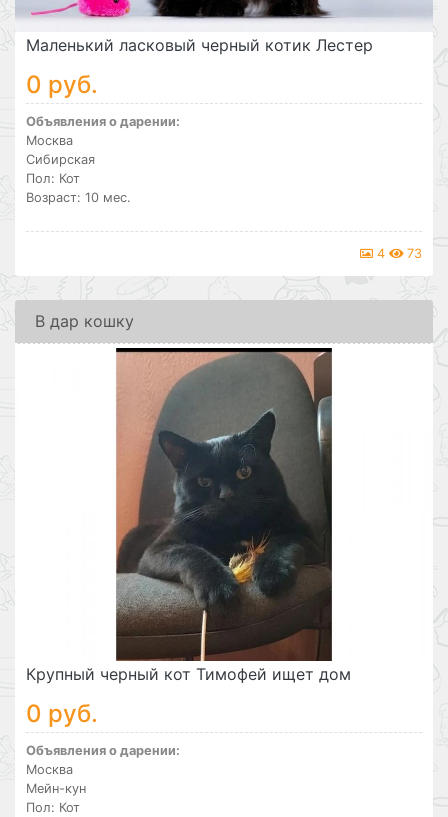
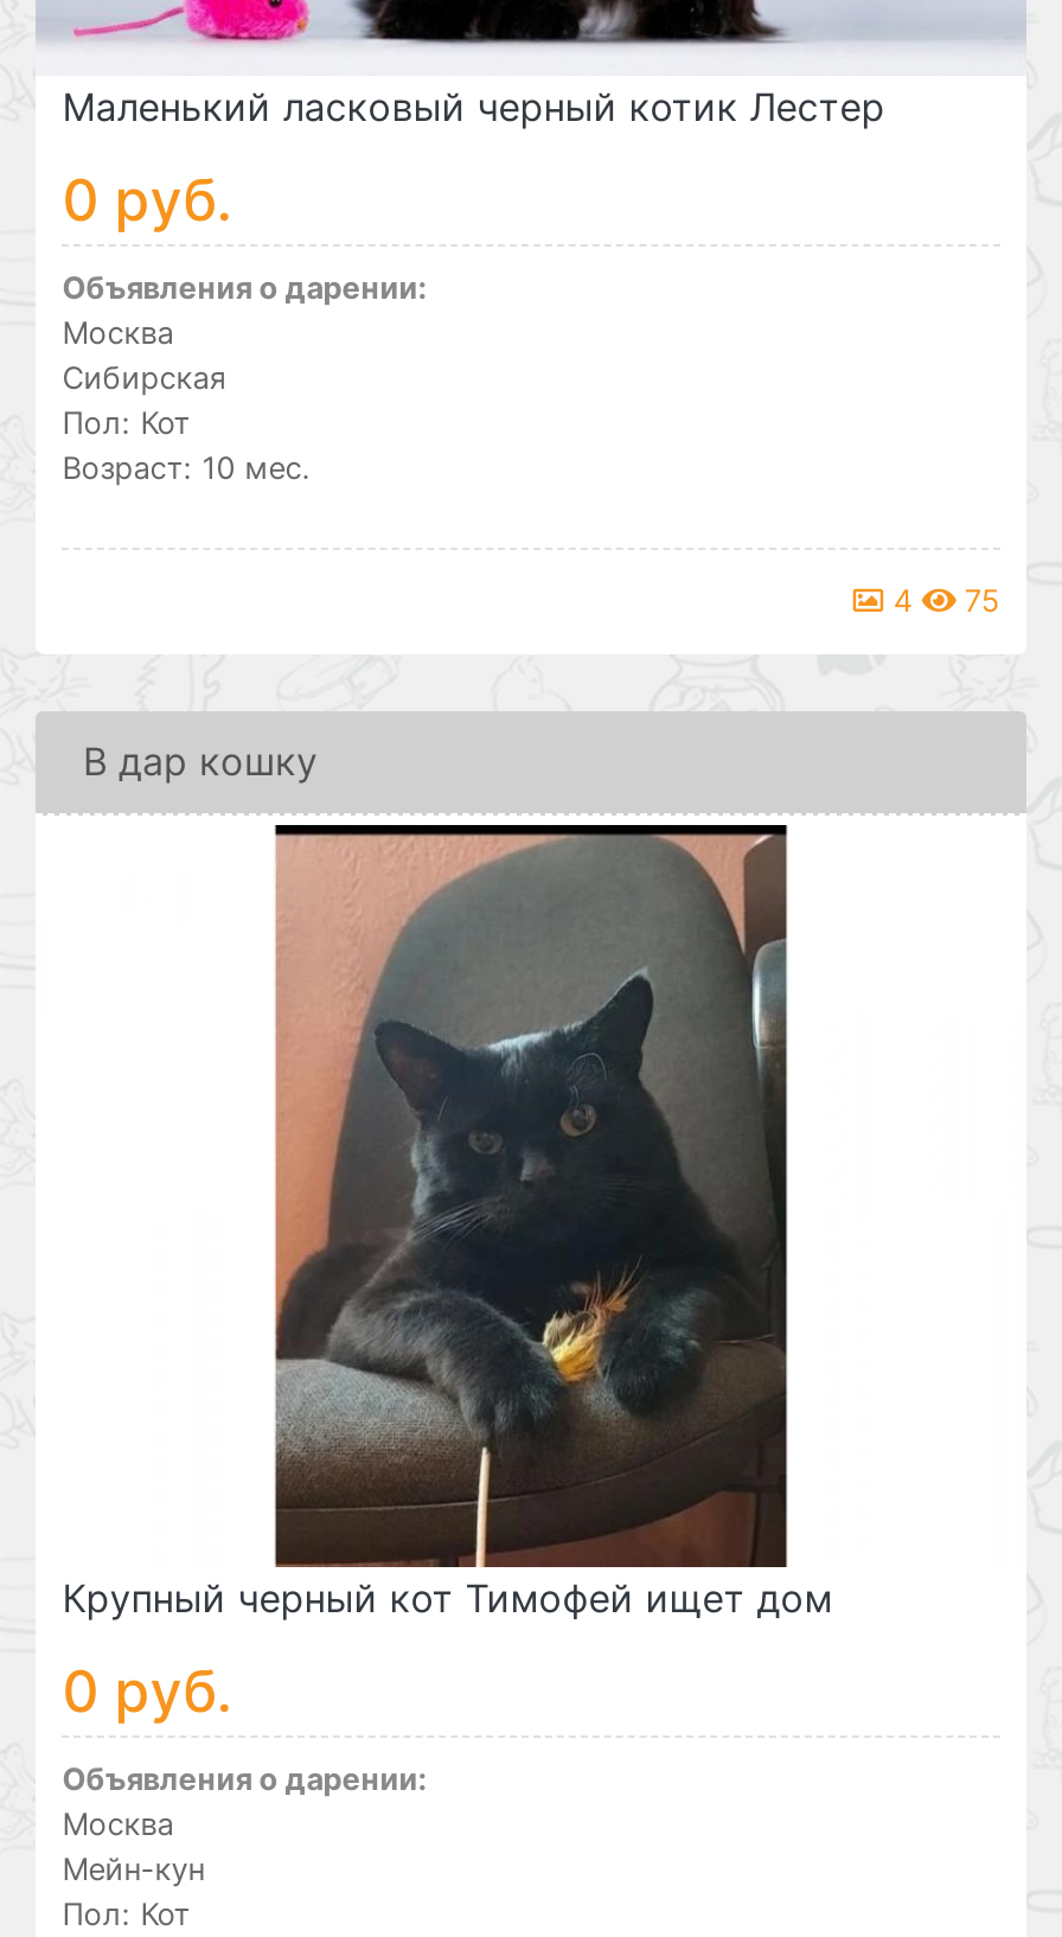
[373,245,422,260] 4 73 -> [884,582,1000,618] 4 75

